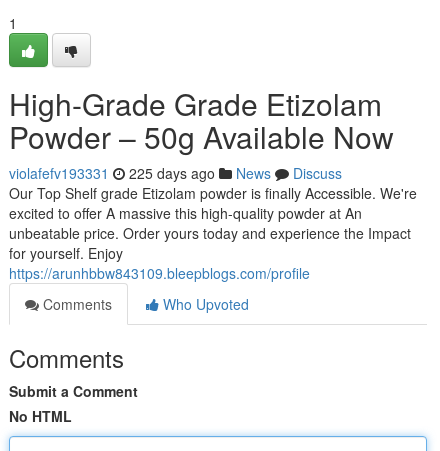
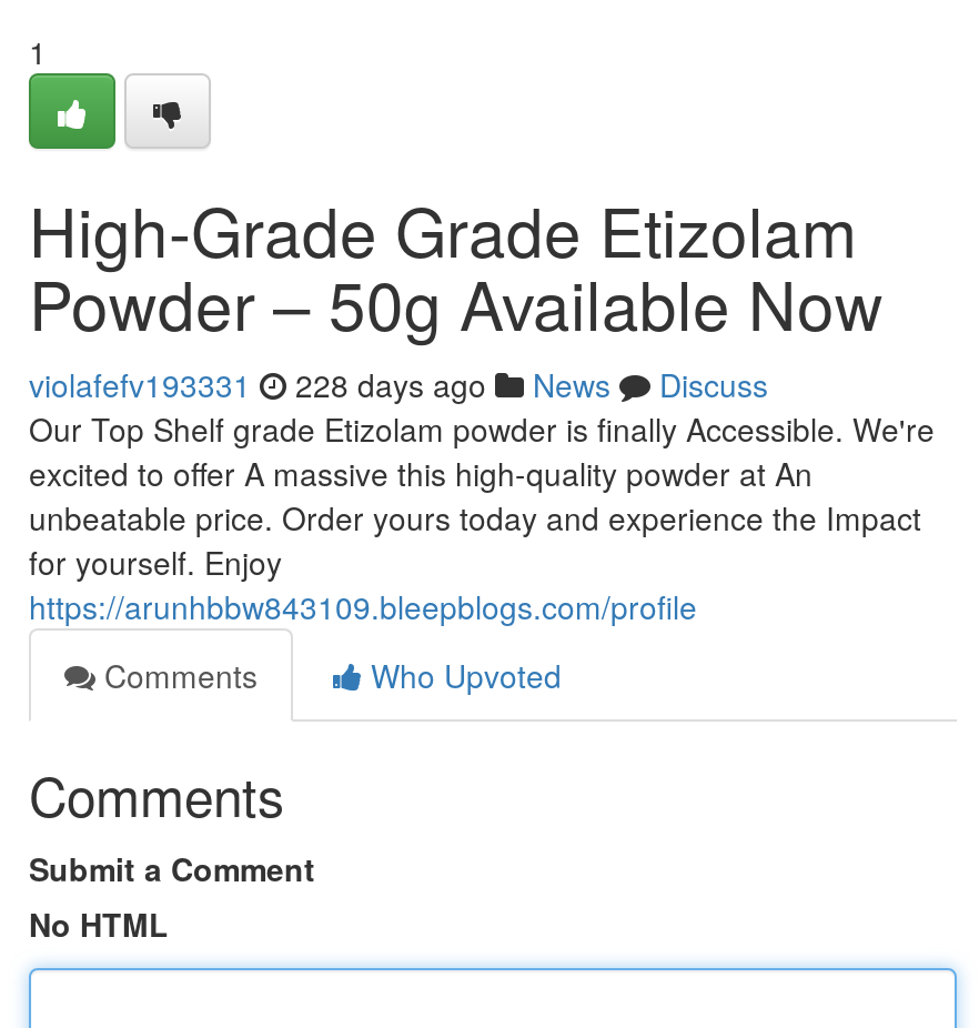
[9,163,342,183] violafefv193331 225 days ago News Discuss -> [29,362,768,406] violafefv193331 228 days ago News Discuss

